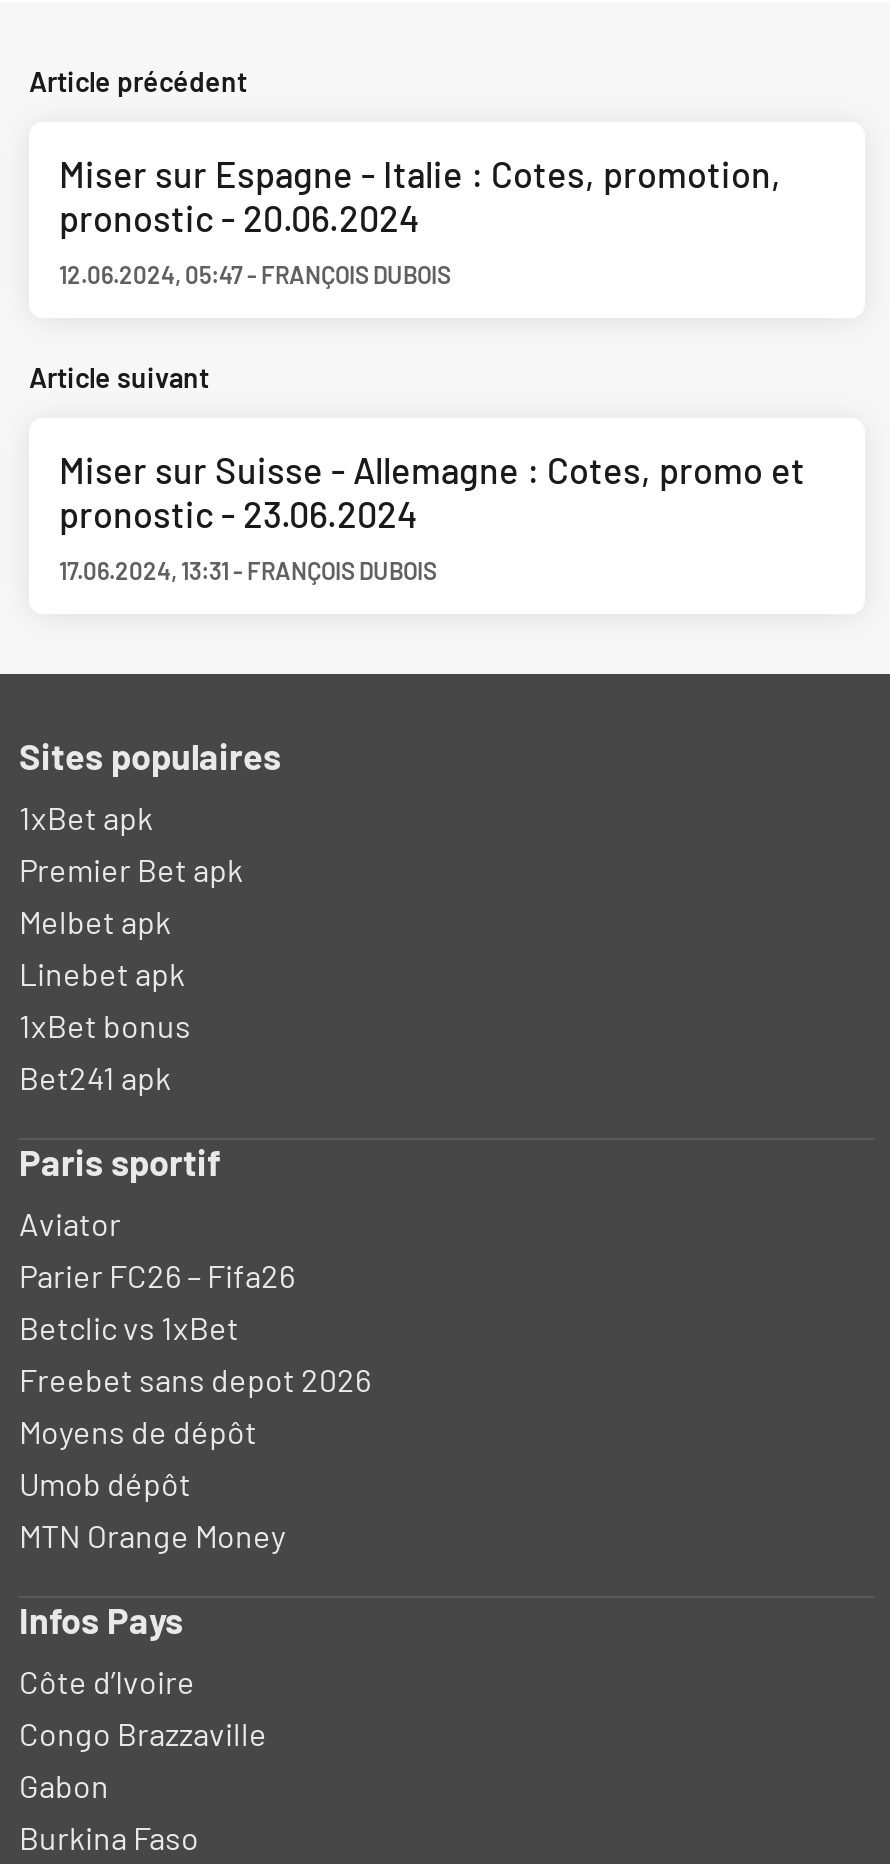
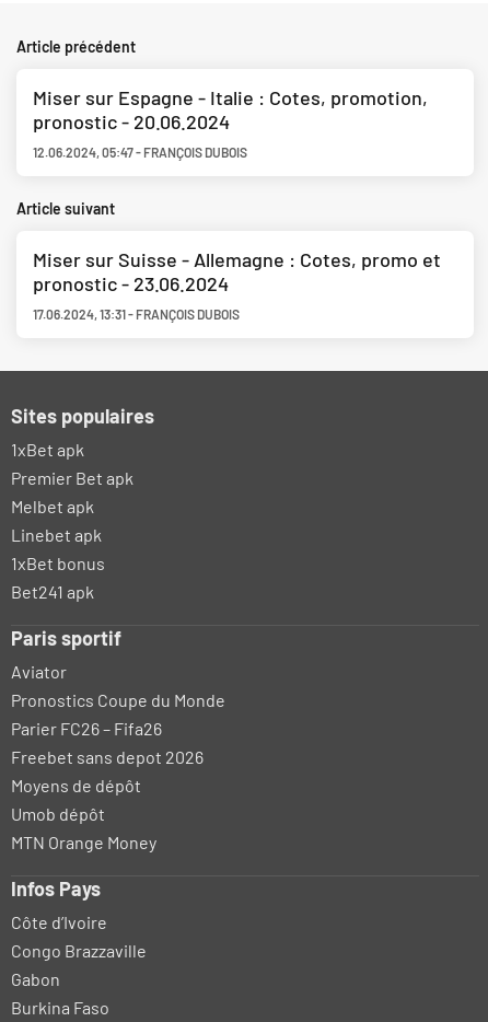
none -> [11,689,225,710] Pronostics Coupe du Monde
moved [19,1256,295,1294] -> [11,718,162,739]: Parier FC26 – Fifa26
[19,1308,239,1346] Betclic vs 1xBet -> none

